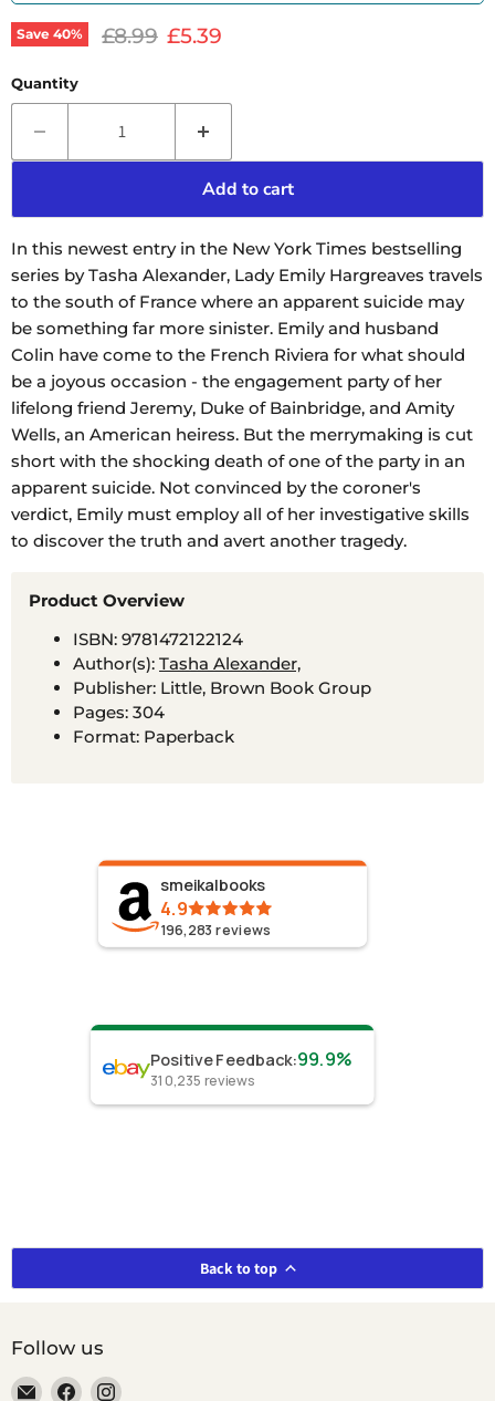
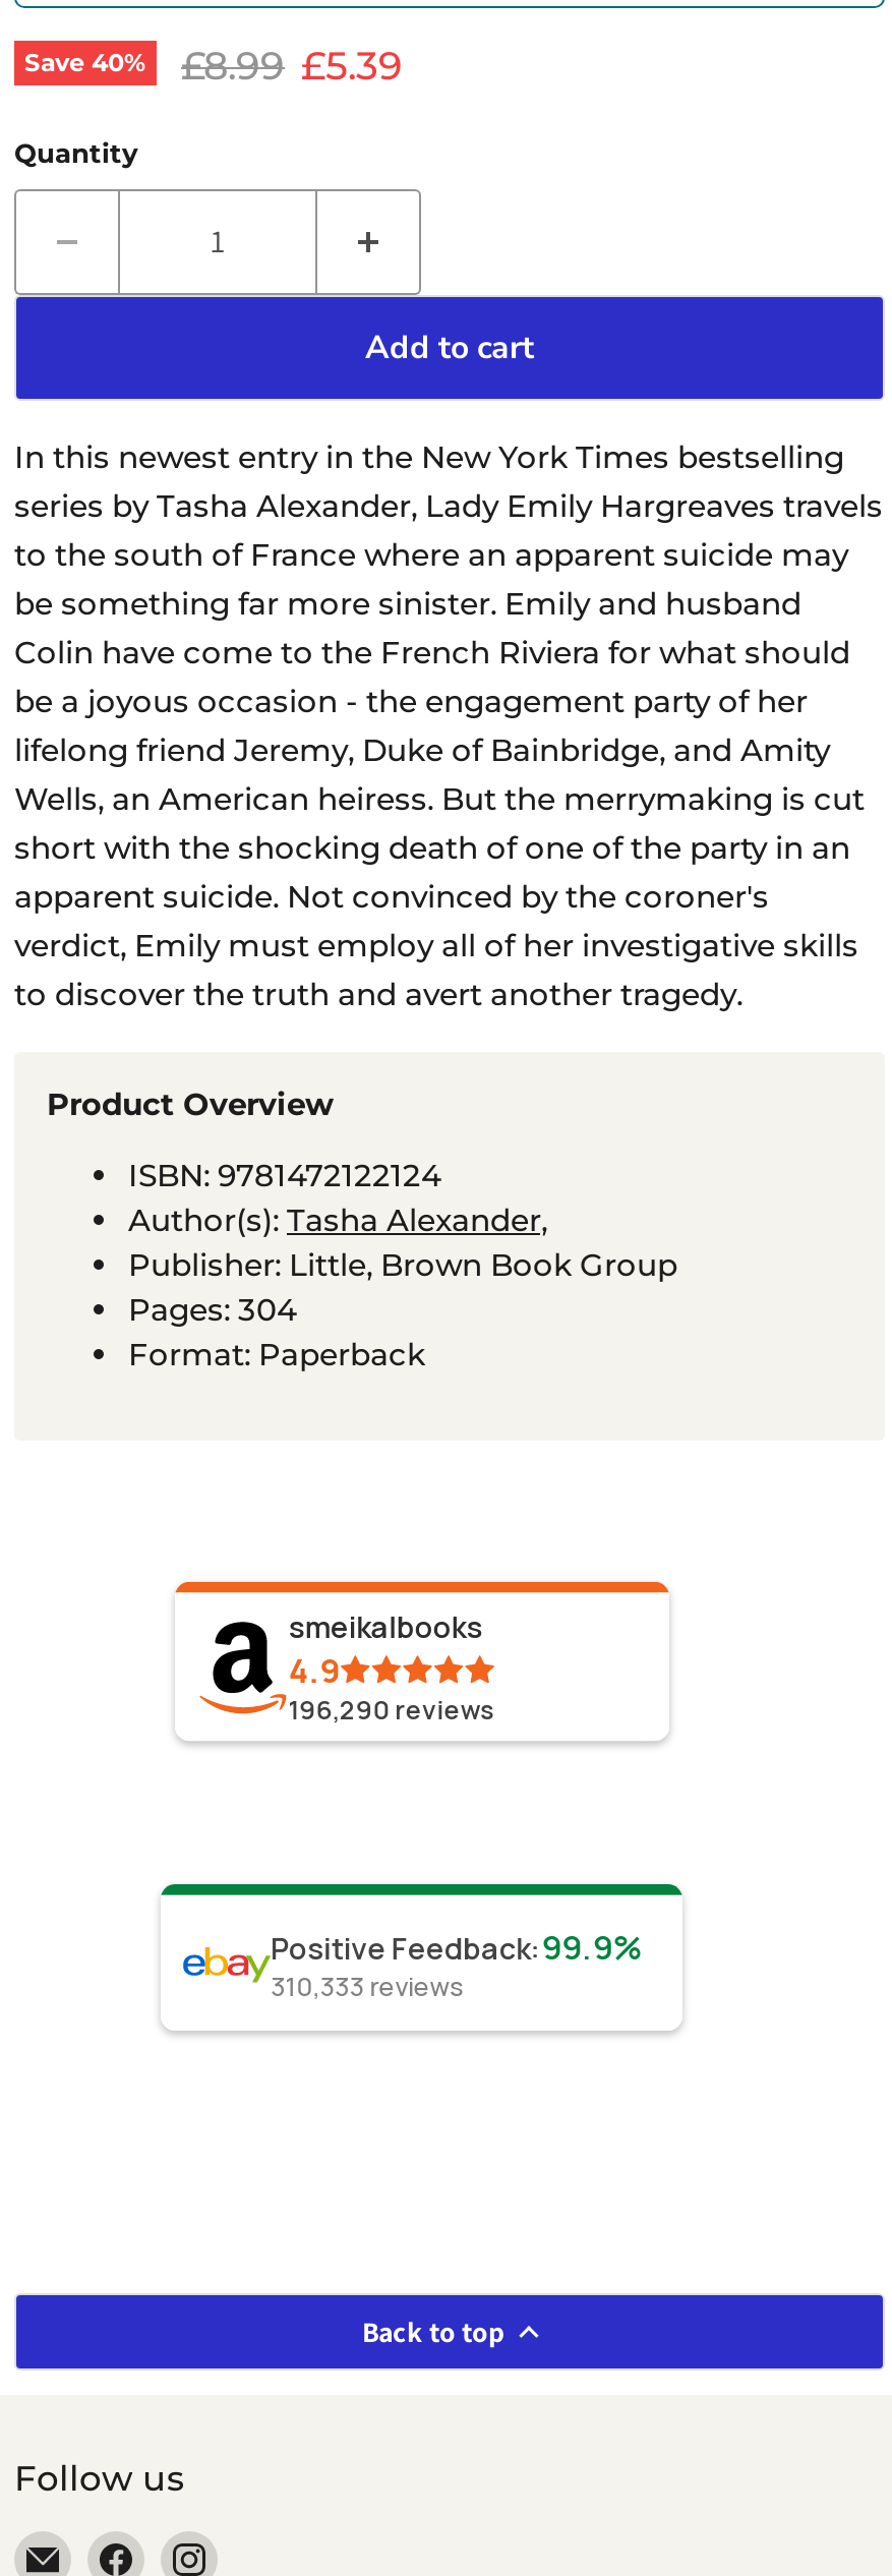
[160,920,270,939] 196,283 reviews -> [288,1692,495,1727] 196,290 reviews
[150,1071,255,1090] 310,235 reviews -> [270,1969,464,2004] 310,333 reviews

